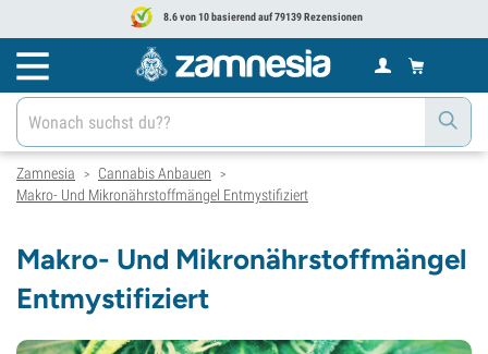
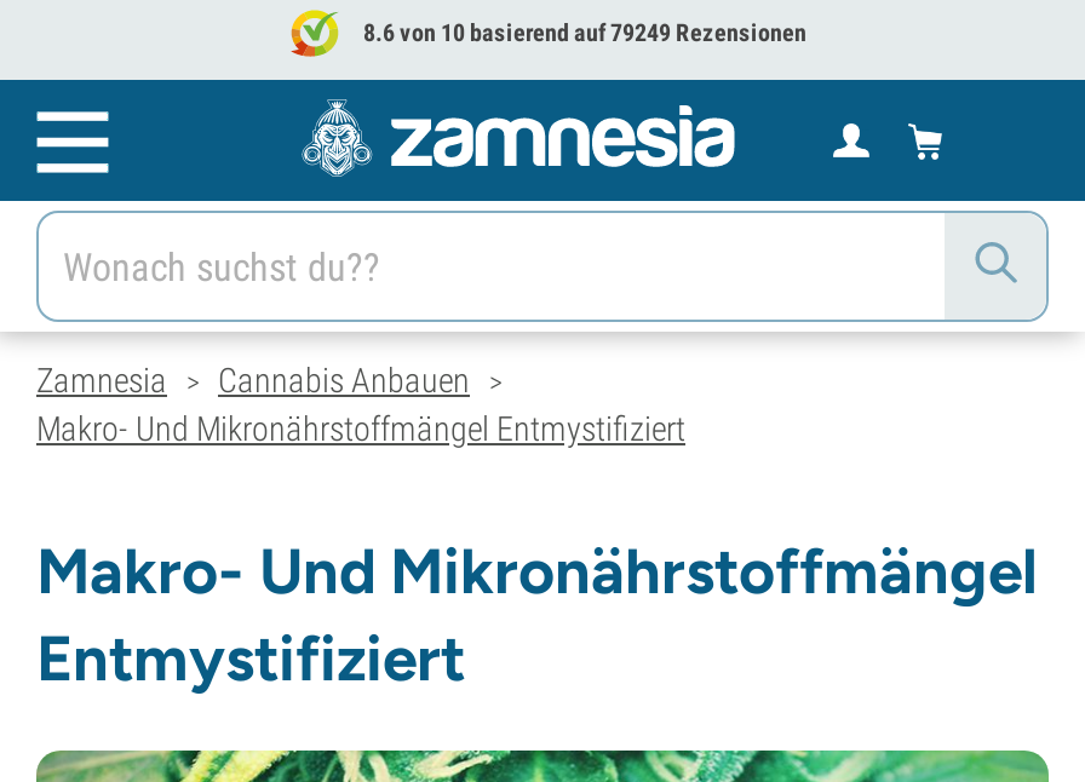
[161,11,363,23] 8.6 von 10 basierend auf 79139 Rezensionen -> [358,19,806,46] 8.6 von 10 basierend auf 79249 Rezensionen

